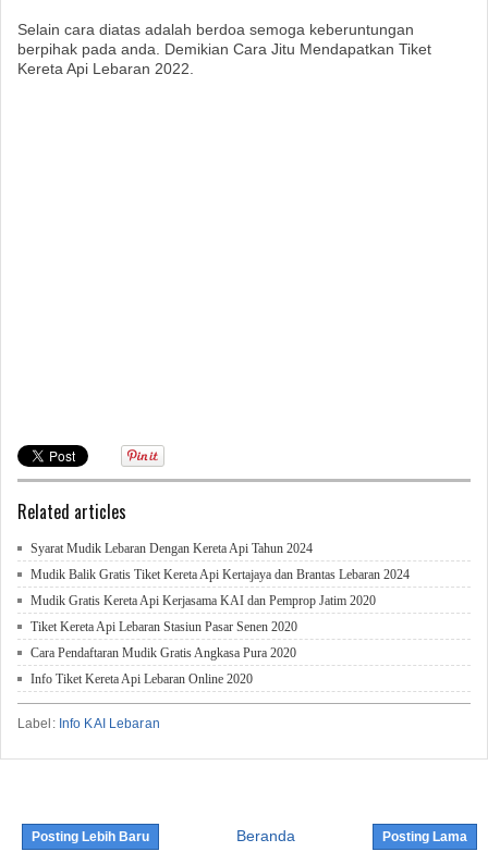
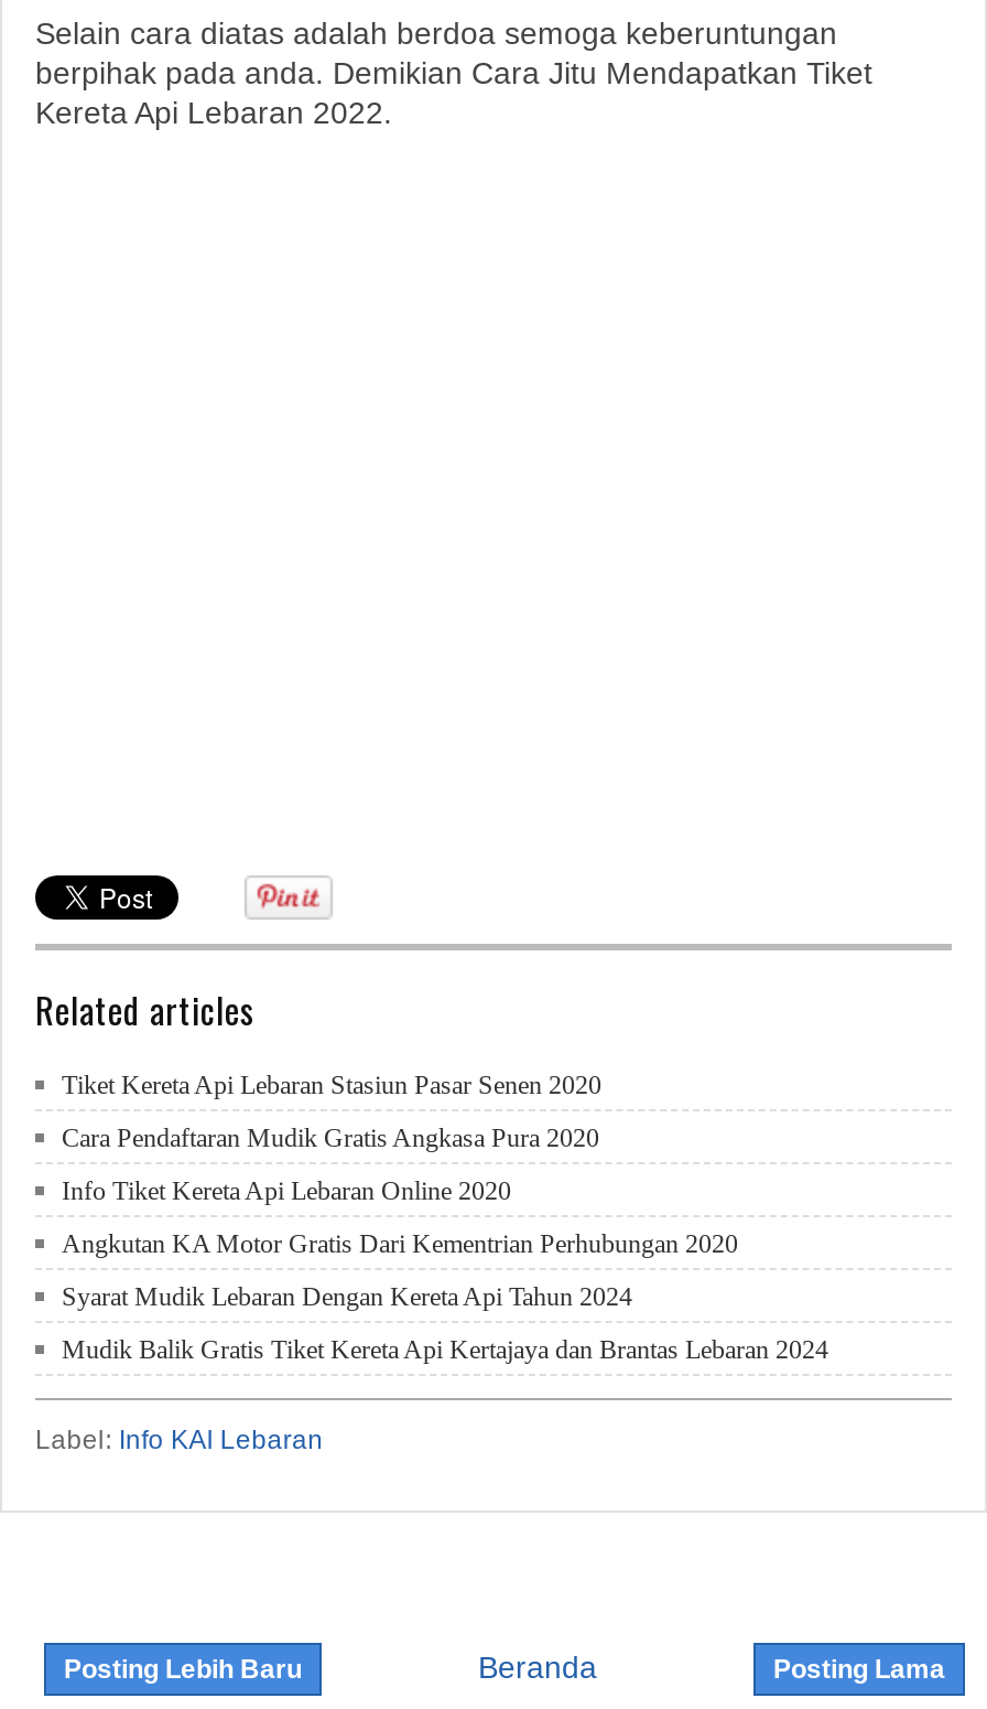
moved [30,540,410,582] -> [62,1280,828,1364]: Syarat Mudik Lebaran Dengan Kereta Api Tahun 2024 | Mudik Balik Gratis Tiket Kereta Api Kertajaya dan Brantas Lebaran 2024
[30,593,376,608] Mudik Gratis Kereta Api Kerjasama KAI dan Pemprop Jatim 2020 -> none
moved [30,619,297,686] -> [62,1068,601,1205]: Tiket Kereta Api Lebaran Stasiun Pasar Senen 2020 | Cara Pendaftaran Mudik Gratis Angkasa Pura 2020 | Info Tiket Kereta Api Lebaran Online 2020
none -> [62,1227,738,1258] Angkutan KA Motor Gratis Dari Kementrian Perhubungan 2020

